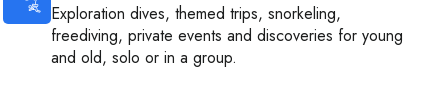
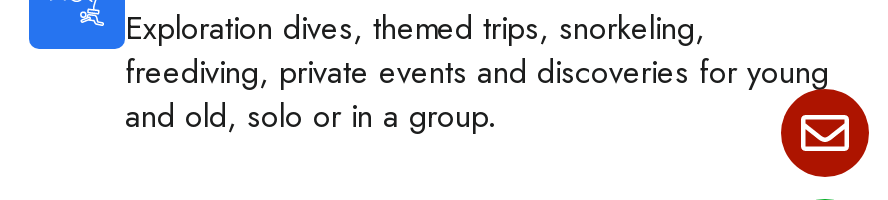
none -> [779,88,871,180] [image]

